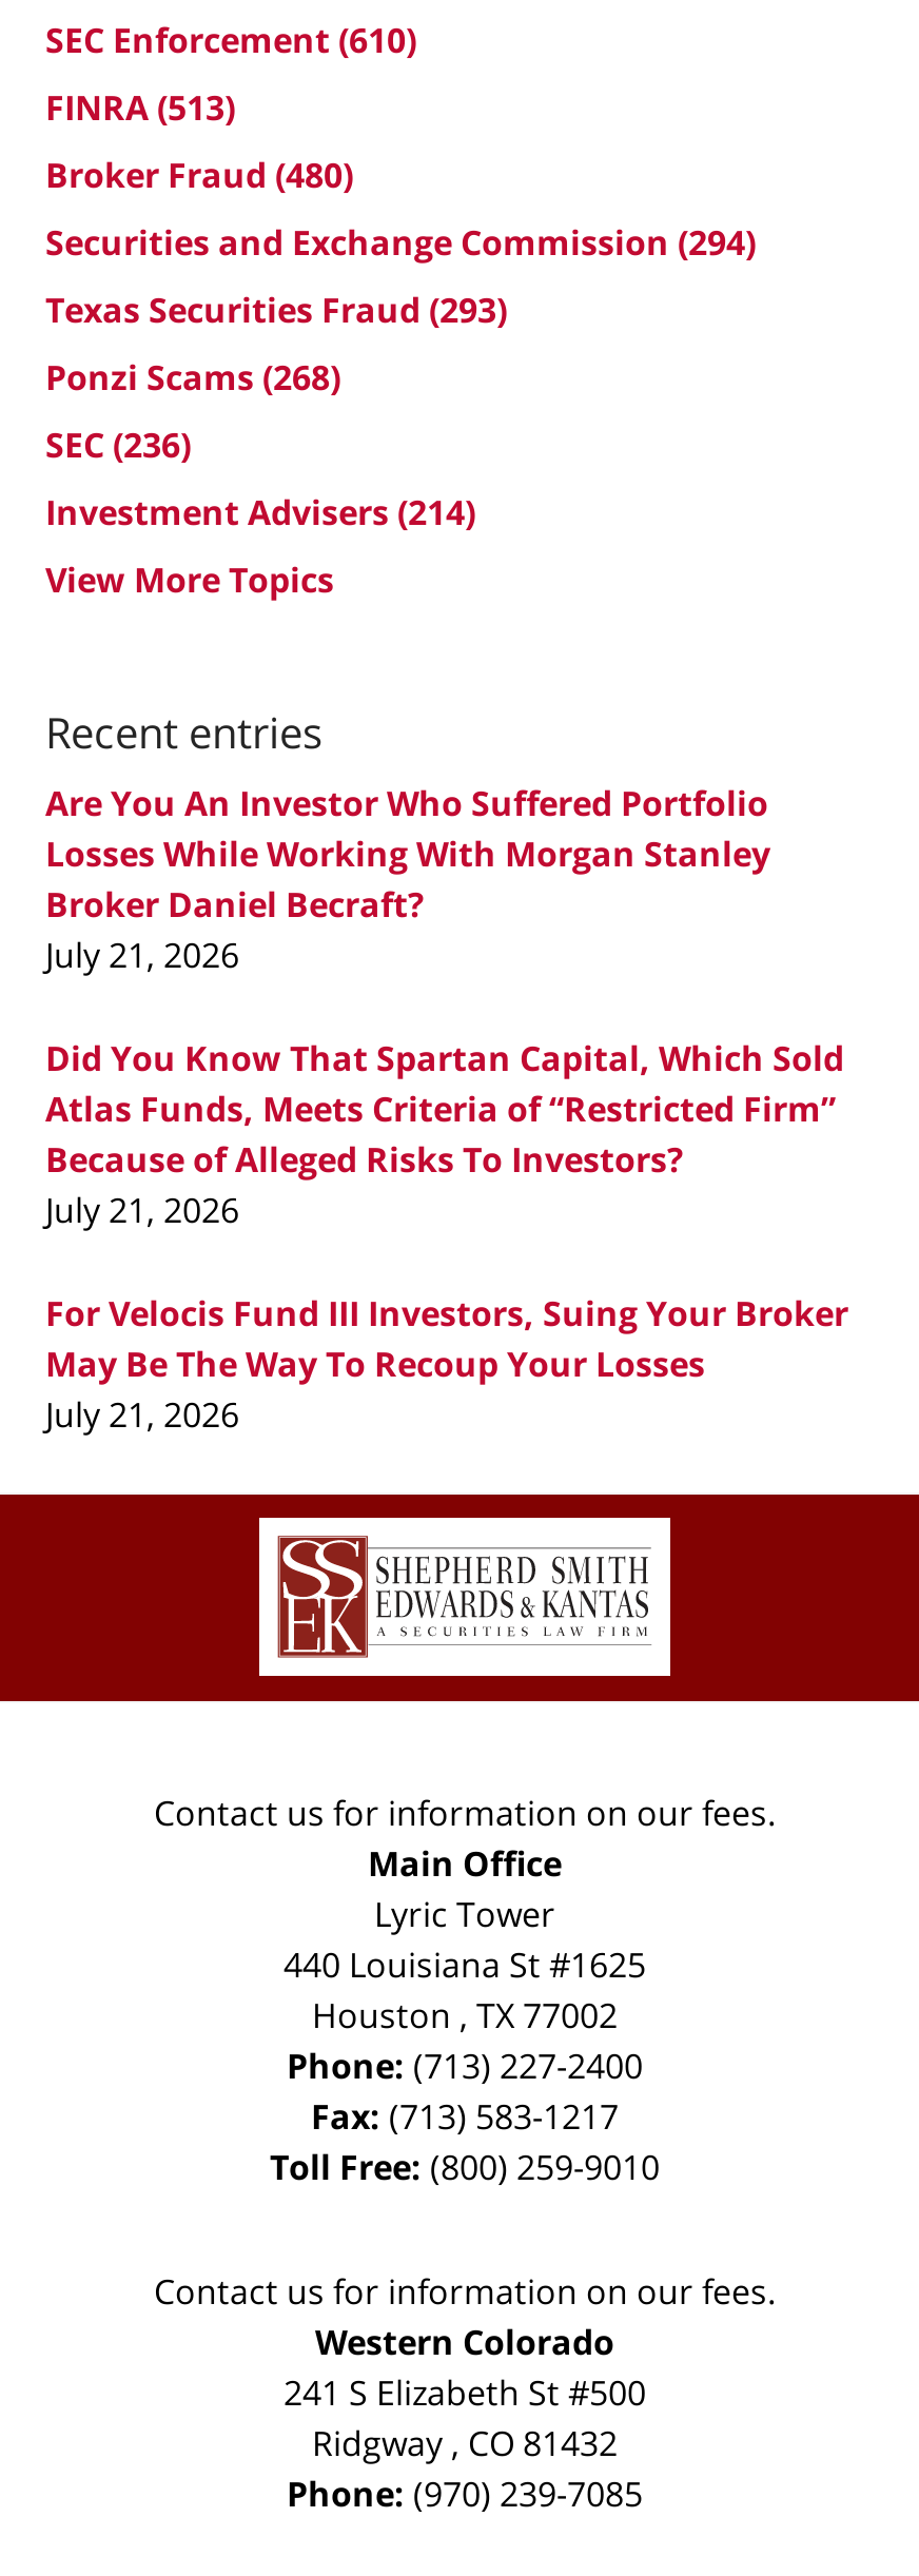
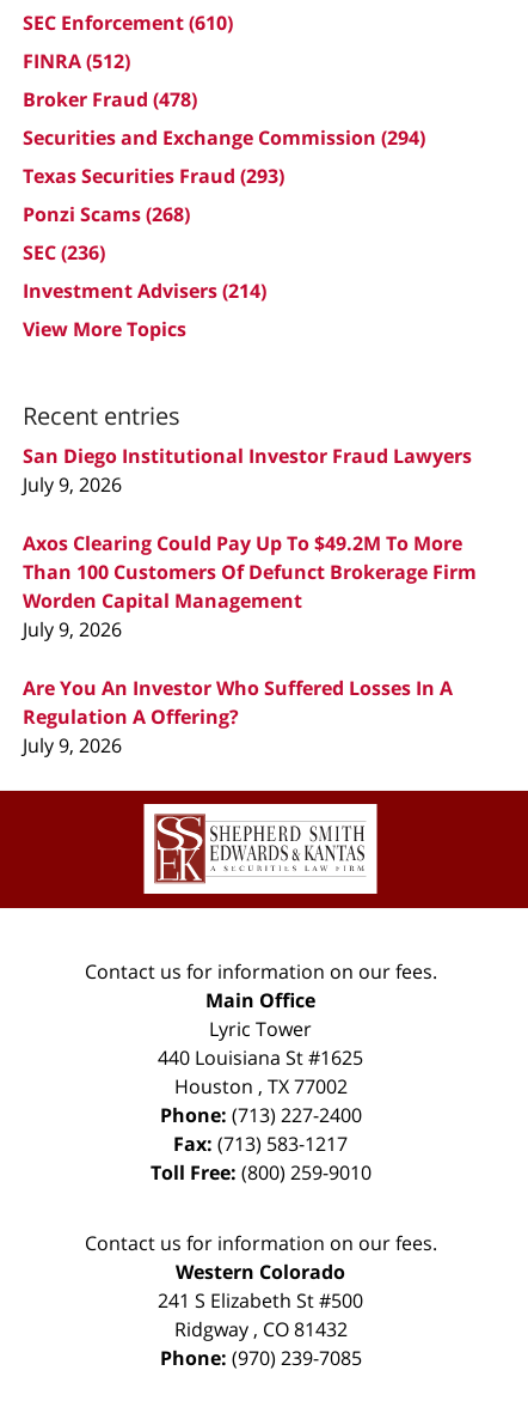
[45,85,235,131] FINRA (513) -> [23,48,130,74] FINRA (512)
[45,152,353,199] Broker Fraud (480) -> [23,86,197,113] Broker Fraud (478)
[45,780,770,978] Are You An Investor Who Suffered Portfolio | Losses While Working With Morgan Stanley | Broker Daniel Becraft? | July 21, 2026 -> [23,443,472,498] San Diego Institutional Investor Fraud Lawyers | July 9, 2026
[45,1035,844,1233] Did You Know That Spartan Capital, Which Sold | Atlas Funds, Meets Criteria of “Restricted Firm” | Because of Alleged Risks To Investors? | July 21, 2026 -> [23,530,477,643] Axos Clearing Could Pay Up To $49.2M To More | Than 100 Customers Of Defunct Brokerage Firm | Worden Capital Management | July 9, 2026
[45,1290,848,1438] For Velocis Fund III Investors, Suing Your Broker | May Be The Way To Recoup Your Losses | July 21, 2026 -> [23,675,453,759] Are You An Investor Who Suffered Losses In A | Regulation A Offering? | July 9, 2026

